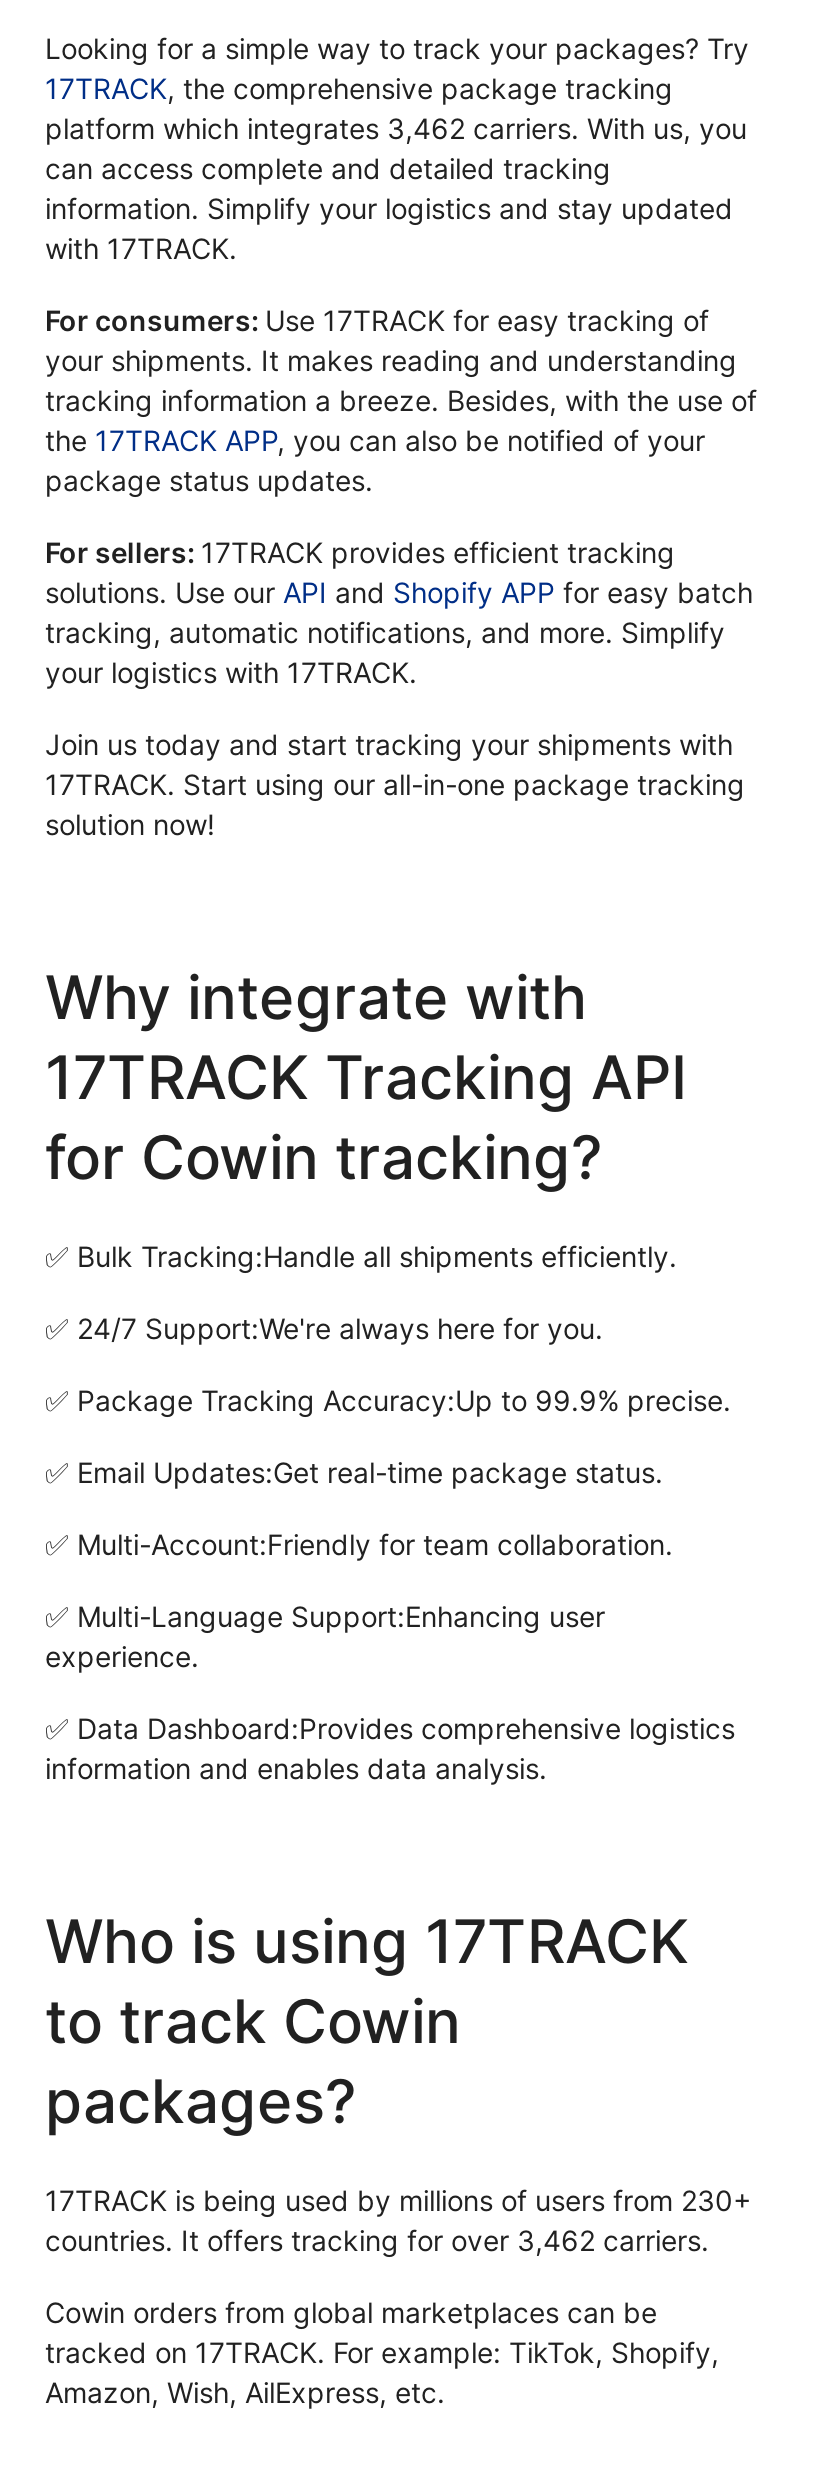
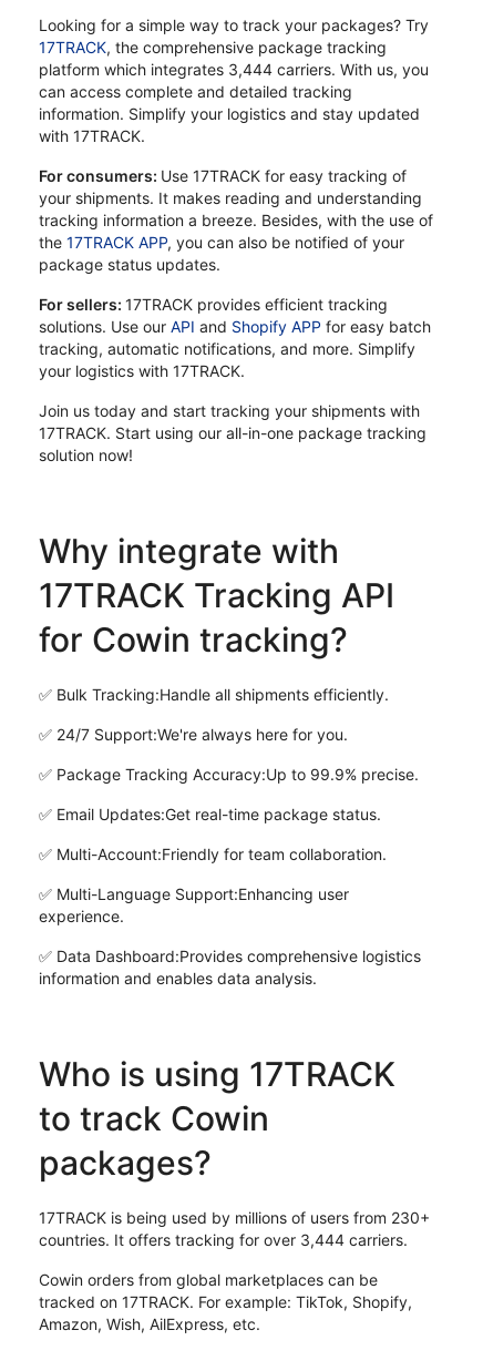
[45,112,747,146] platform which integrates 3,462 carriers. With us, you -> [39,60,429,79] platform which integrates 3,444 carriers. With us, you
[45,2224,709,2258] countries. It offers tracking for over 3,462 carriers. -> [39,1231,408,1250] countries. It offers tracking for over 3,444 carriers.

